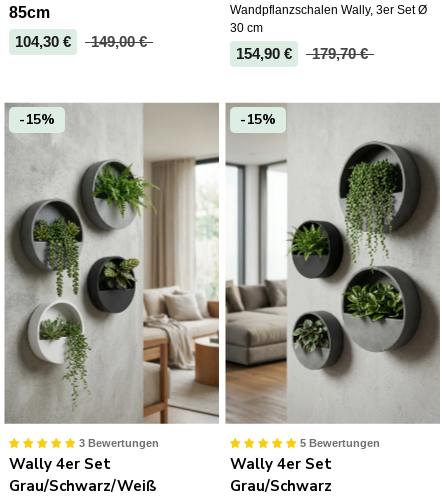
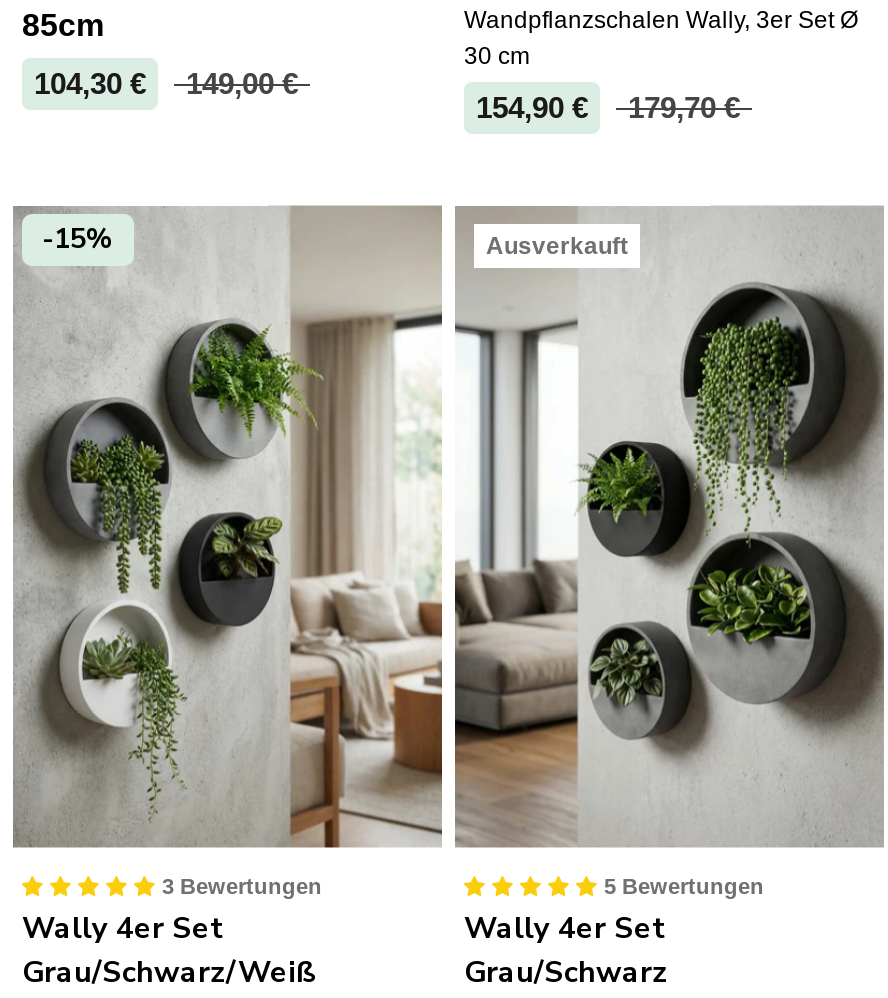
[240,110,276,129] -15% -> [486,232,628,260] Ausverkauft

